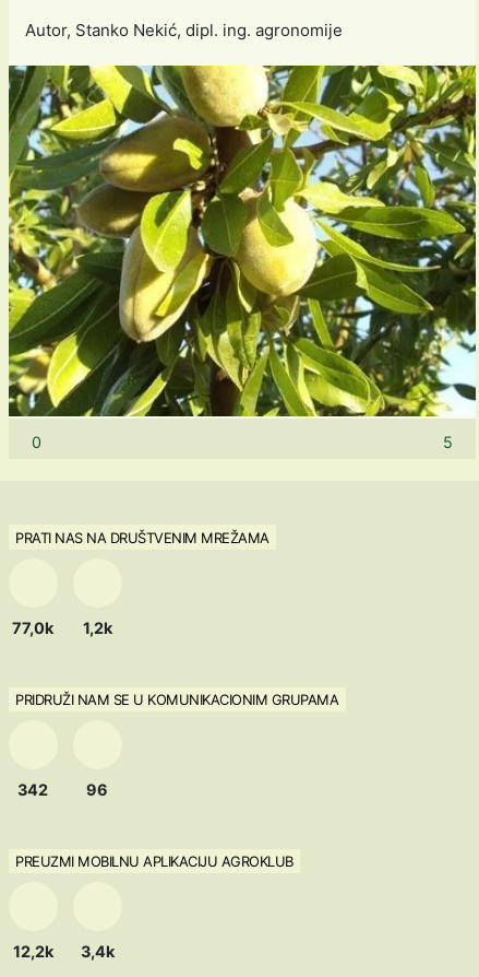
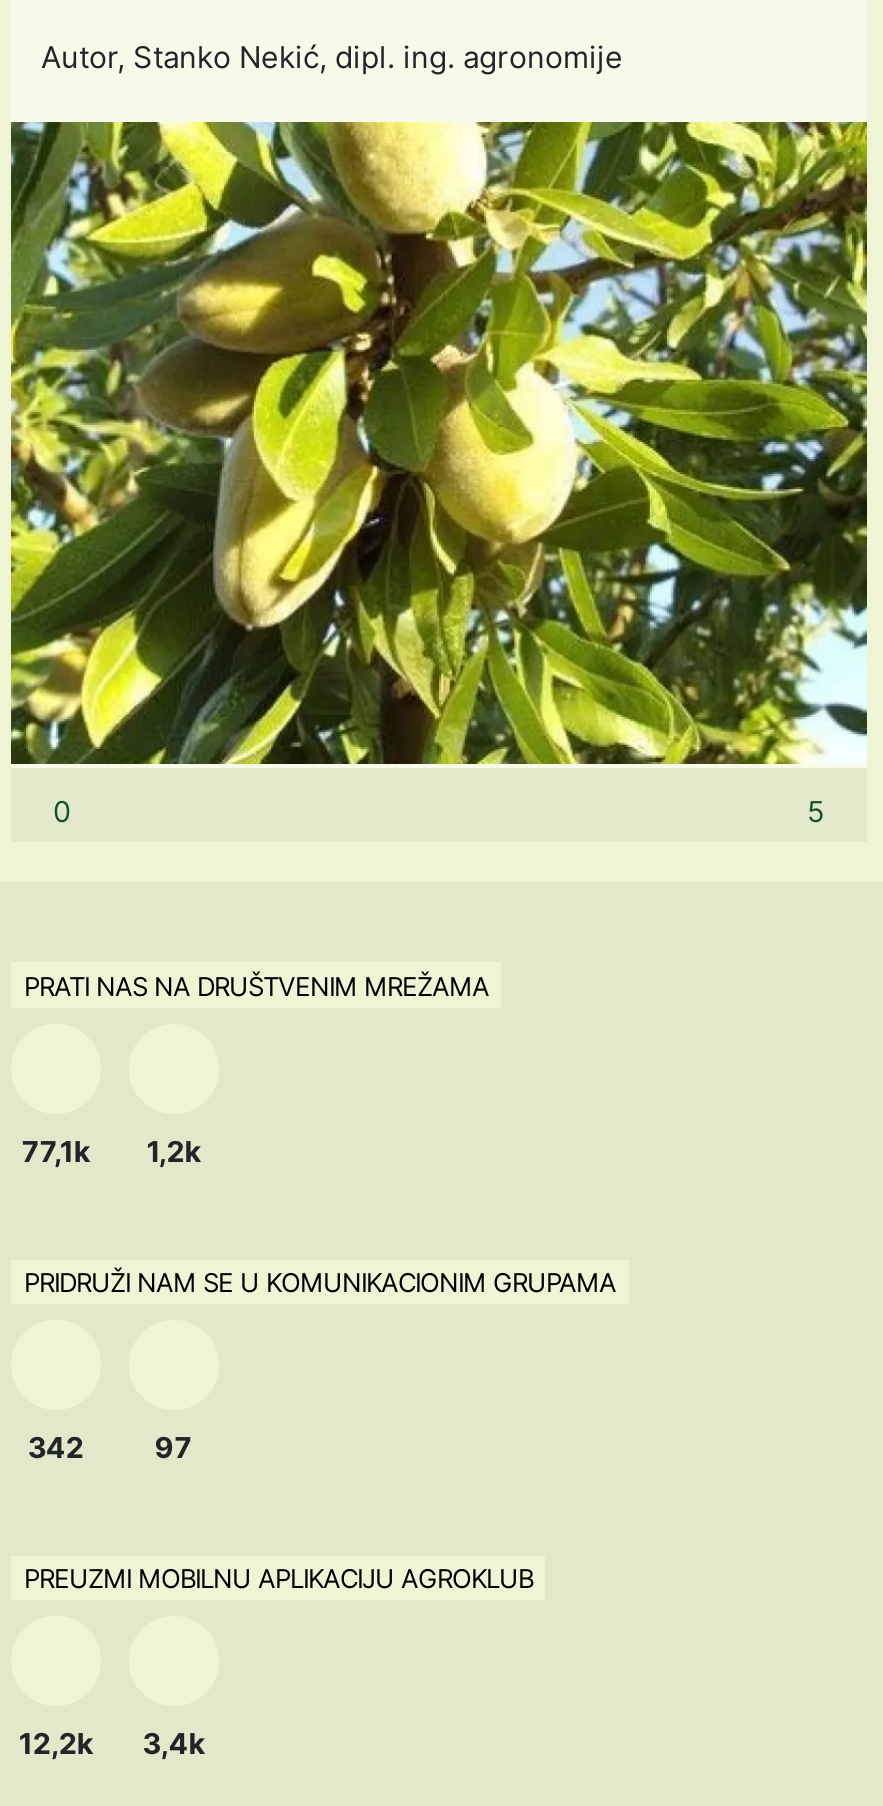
[12,618,112,637] 77,0k 1,2k -> [22,1133,200,1167] 77,1k 1,2k
[86,780,108,799] 96 -> [154,1429,192,1463] 97

